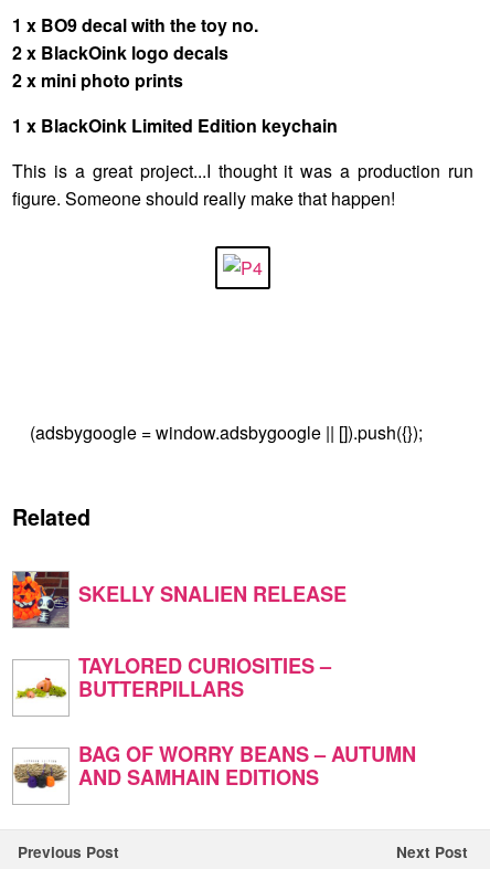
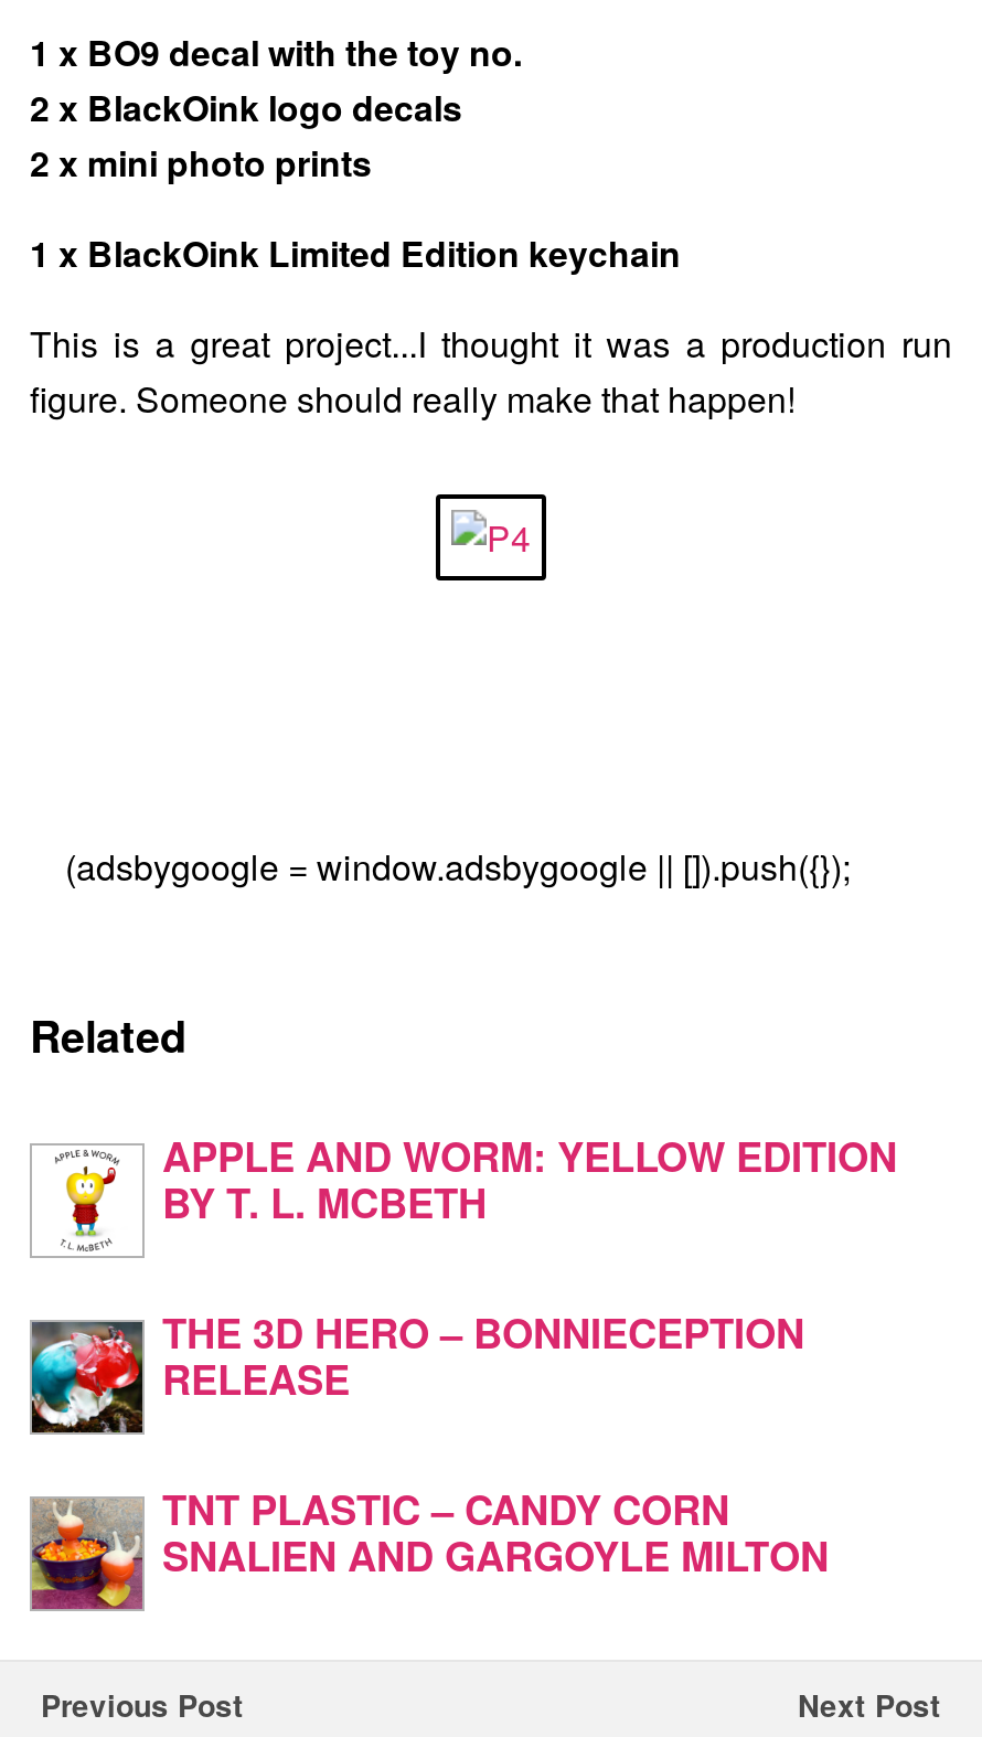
[12,571,347,628] [image] | SKELLY SNALIEN RELEASE -> [32,1125,897,1256] [image] | APPLE AND WORM: YELLOW EDITION | BY T. L. MCBETH
[13,650,331,716] [image] | TAYLORED CURIOSITIES – | BUTTERPILLARS -> [30,1302,804,1435] [image] | THE 3D HERO – BONNIECEPTION | RELEASE
[12,738,416,804] [image] | BAG OF WORRY BEANS – AUTUMN | AND SAMHAIN EDITIONS -> [30,1478,829,1611] [image] | TNT PLASTIC – CANDY CORN | SNALIEN AND GARGOYLE MILTON

